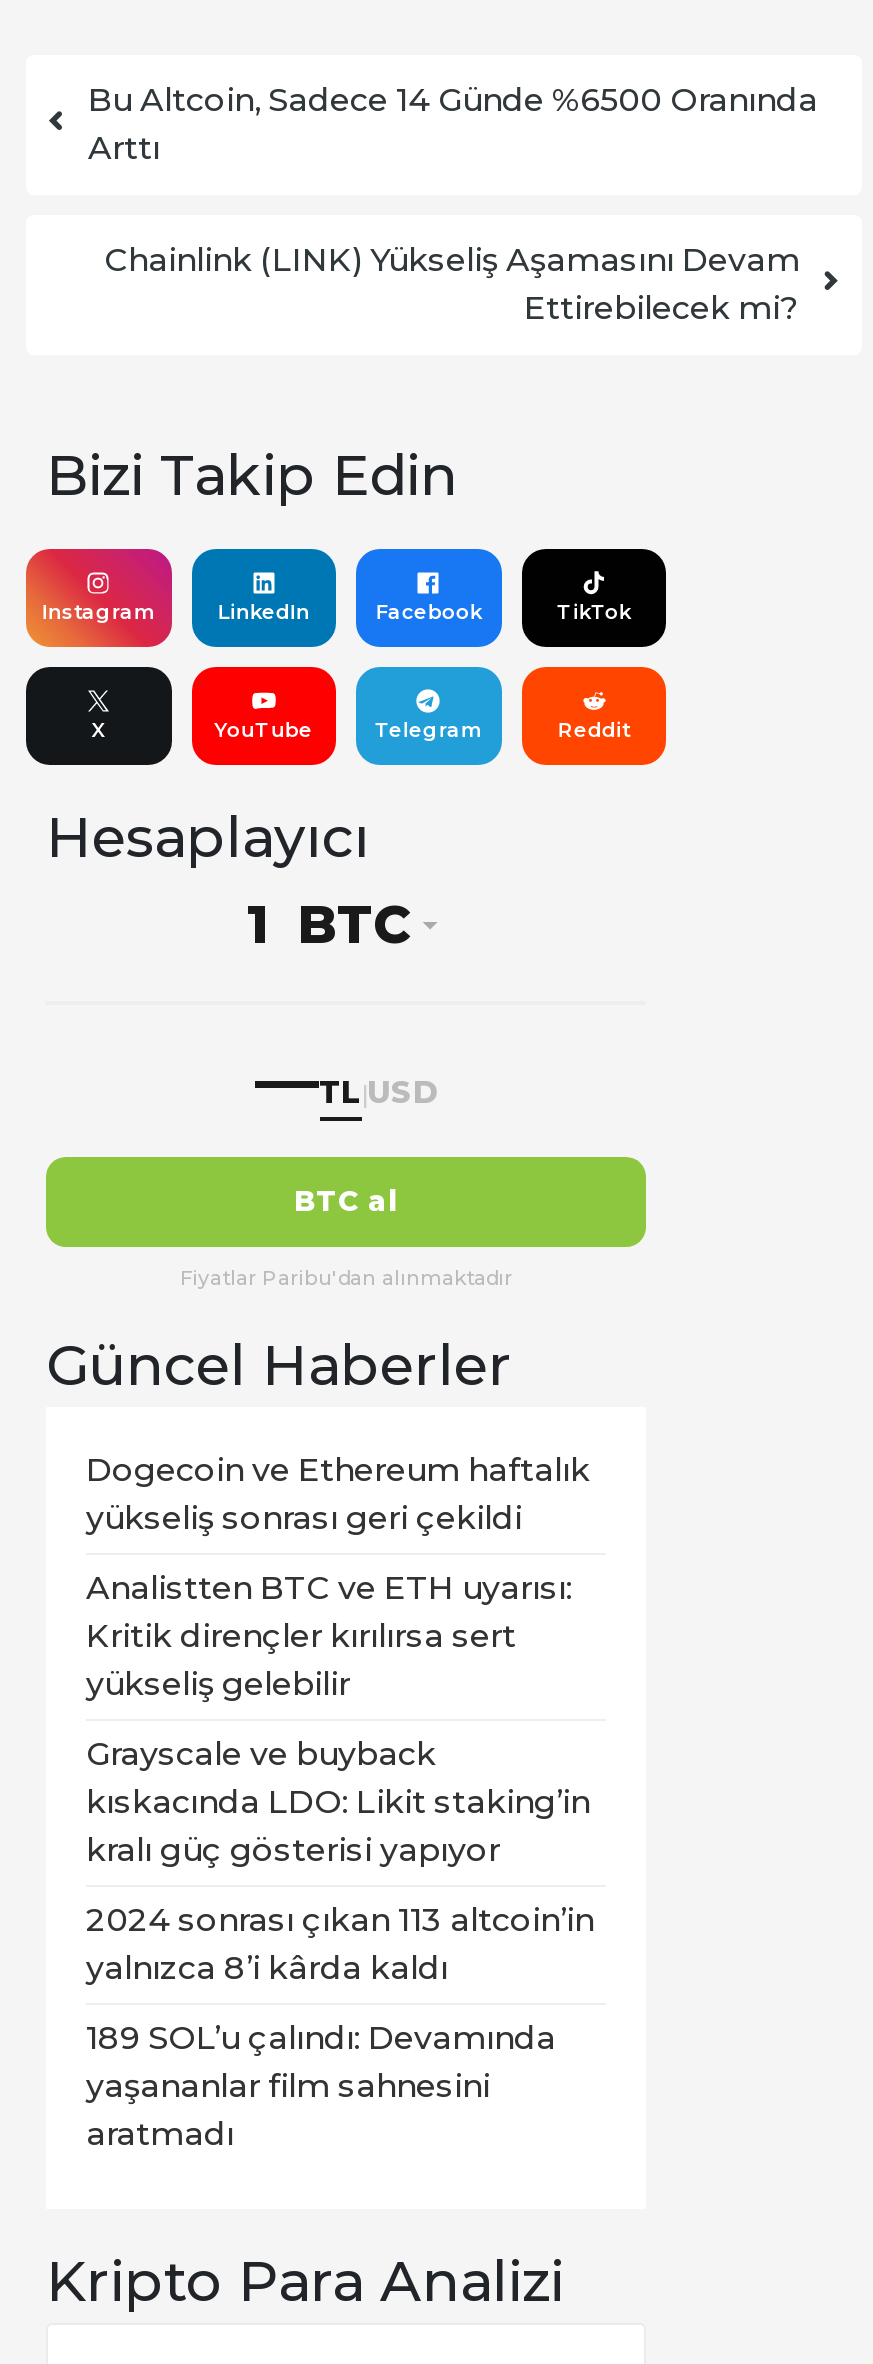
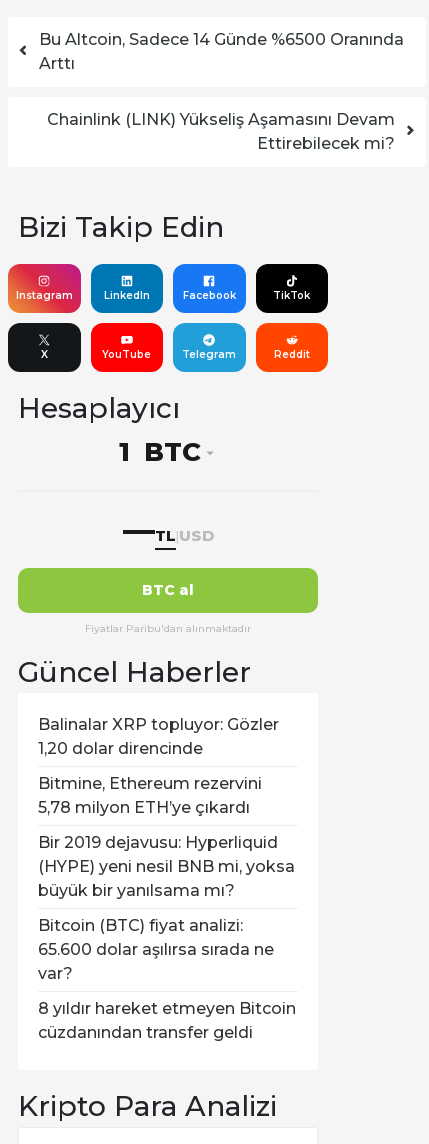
[86,1450,590,1536] Dogecoin ve Ethereum haftalık | yükseliş sonrası geri çekildi -> [38,715,279,758] Balinalar XRP topluyor: Gözler | 1,20 dolar direncinde
[86,1568,572,1702] Analistten BTC ve ETH uyarısı: | Kritik dirençler kırılırsa sert | yükseliş gelebilir -> [38,774,262,817] Bitmine, Ethereum rezervini | 5,78 milyon ETH’ye çıkardı
[86,1734,590,1868] Grayscale ve buyback | kıskacında LDO: Likit staking’in | kralı güç gösterisi yapıyor -> [38,833,295,900] Bir 2019 dejavusu: Hyperliquid | (HYPE) yeni nesil BNB mi, yoksa | büyük bir yanılsama mı?
[86,1900,594,1986] 2024 sonrası çıkan 113 altcoin’in | yalnızca 8’i kârda kaldı -> [38,916,274,983] Bitcoin (BTC) fiyat analizi: | 65.600 dolar aşılırsa sırada ne | var?
[86,2018,556,2152] 189 SOL’u çalındı: Devamında | yaşananlar film sahnesini | aratmadı -> [38,999,296,1042] 8 yıldır hareket etmeyen Bitcoin | cüzdanından transfer geldi

